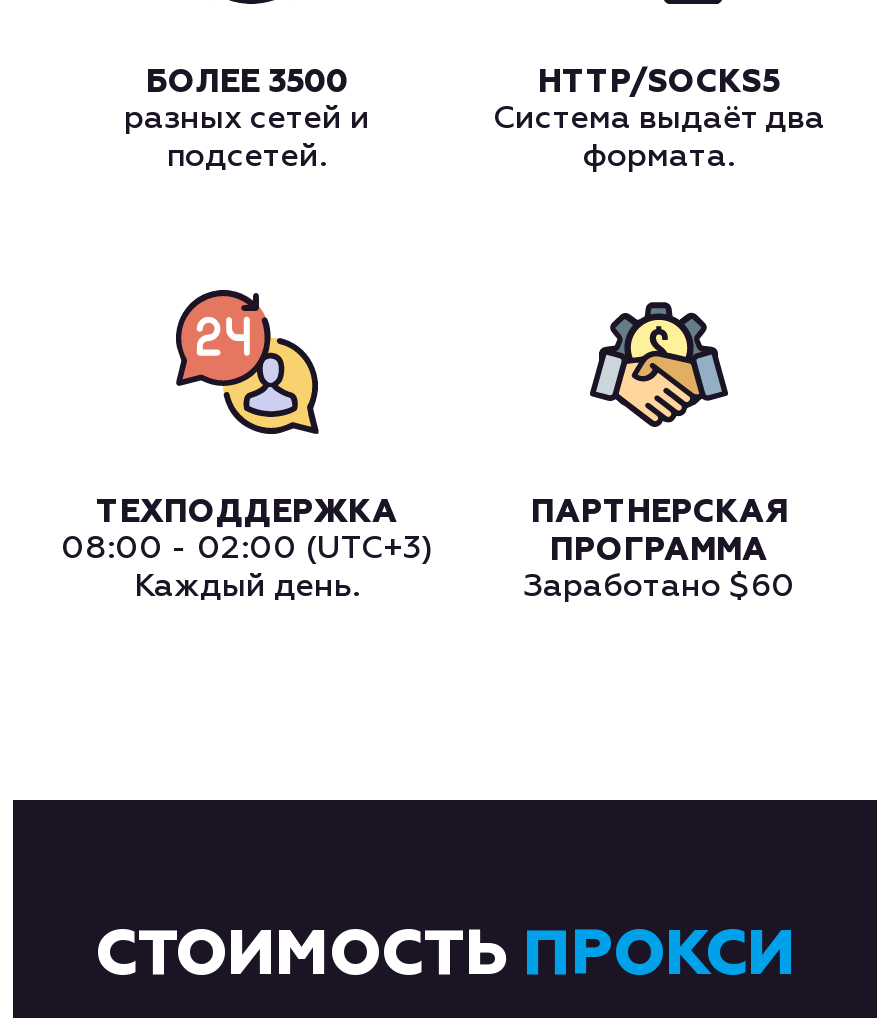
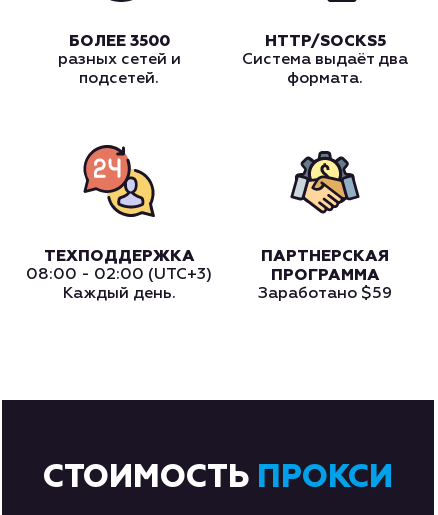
[523,573,795,605] Заработано $60 -> [258,286,392,302] Заработано $59

